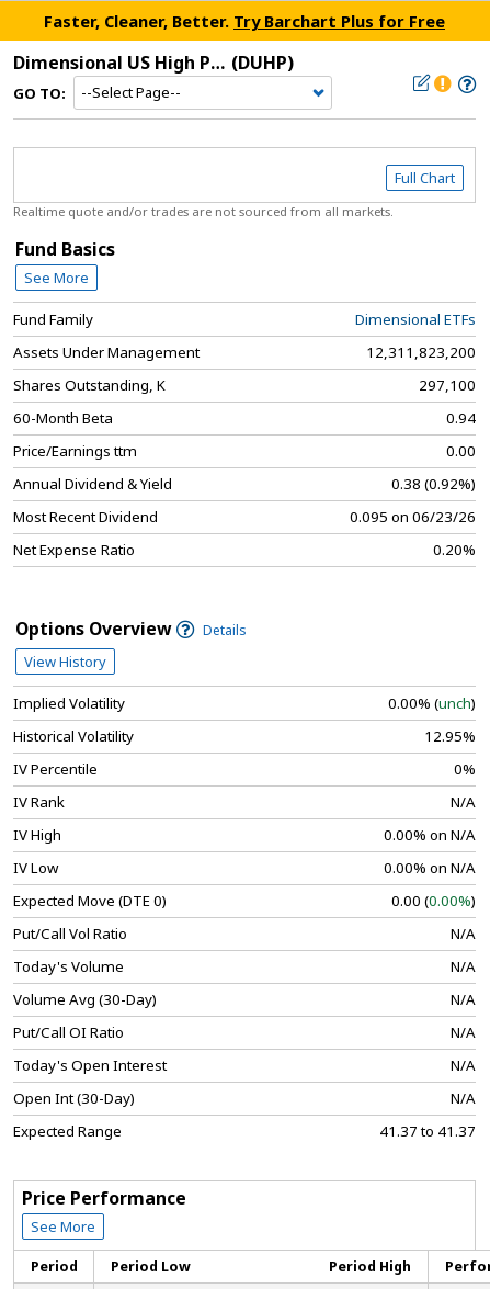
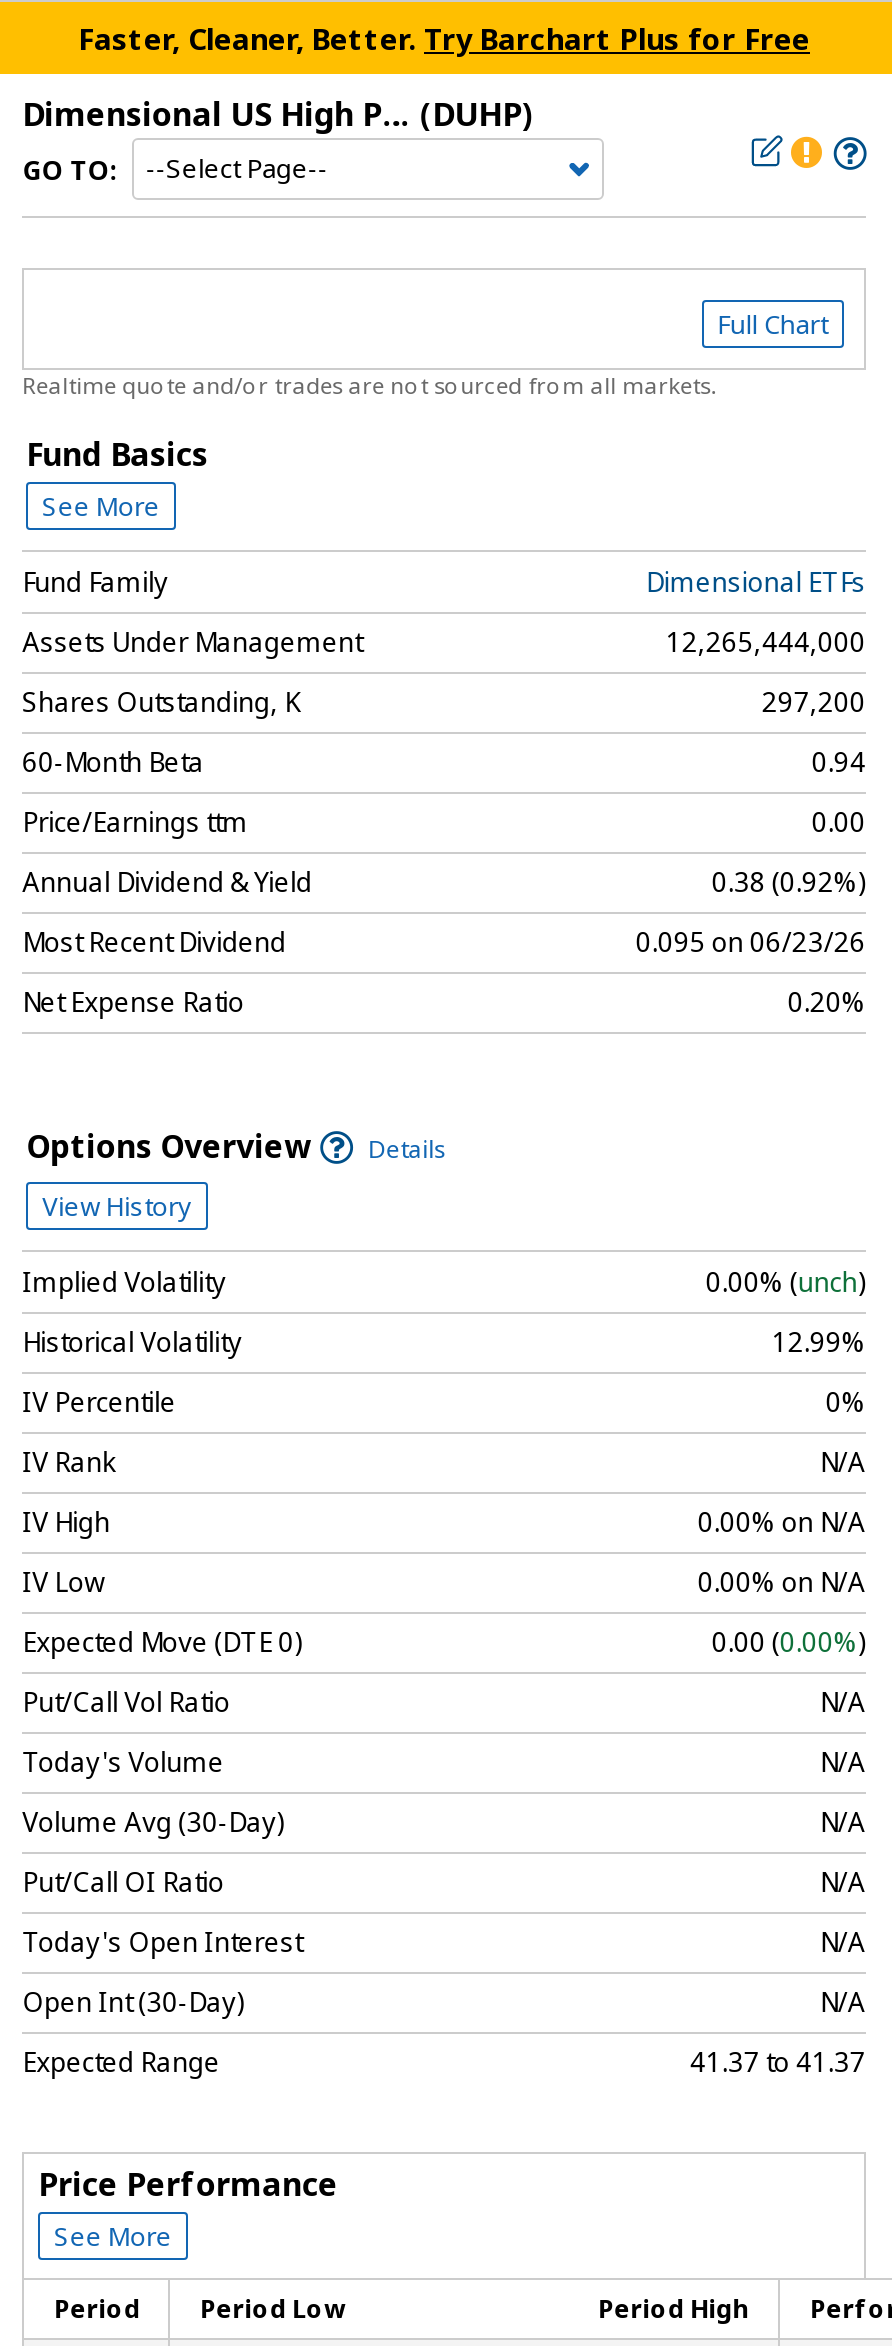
[366,342,476,362] 12,311,823,200 -> [666,624,866,660] 12,265,444,000
[419,375,476,395] 297,100 -> [762,684,866,720] 297,200
[424,726,476,746] 12.95% -> [772,1323,866,1359] 12.99%

